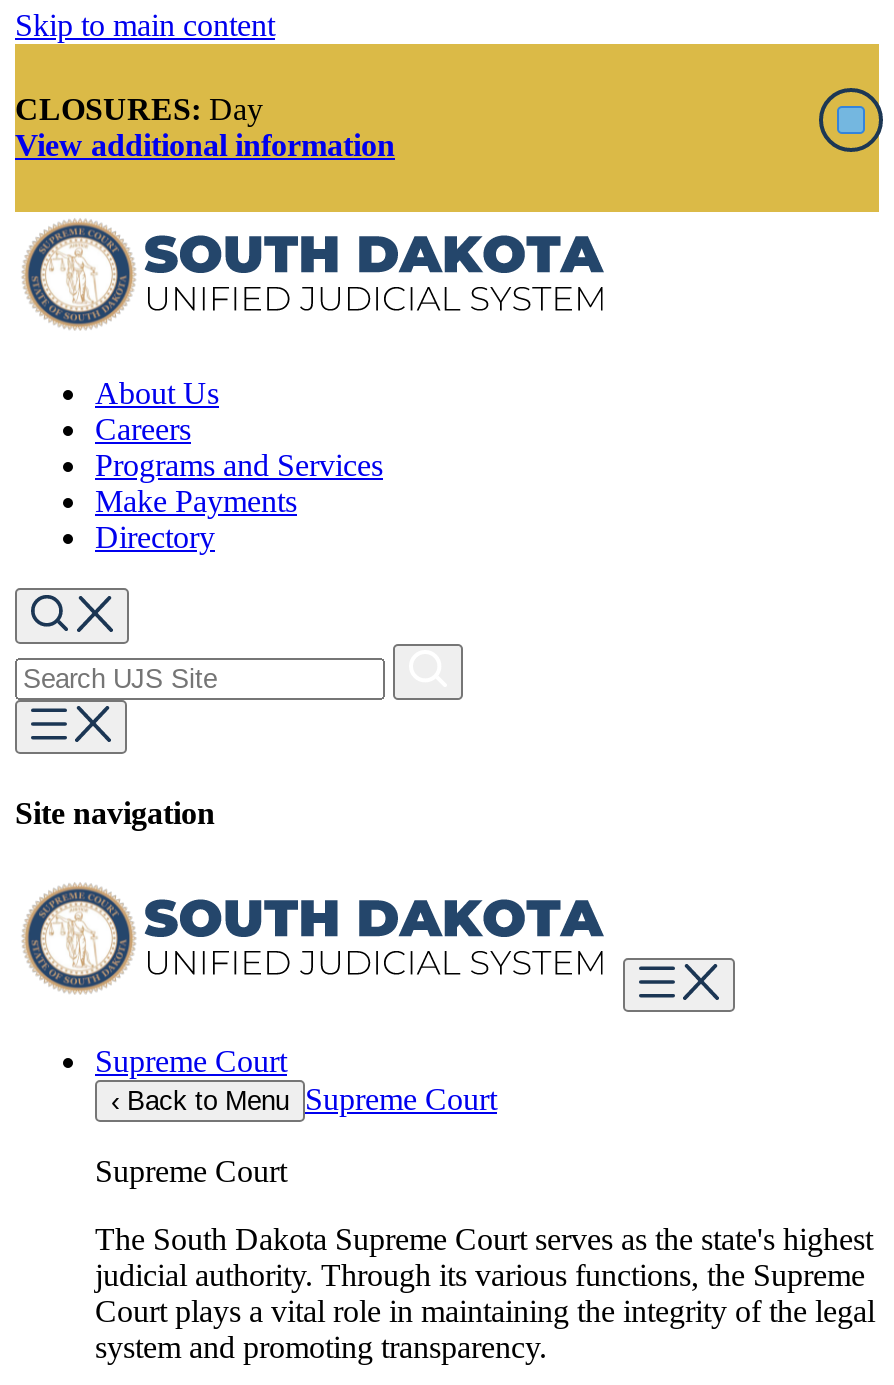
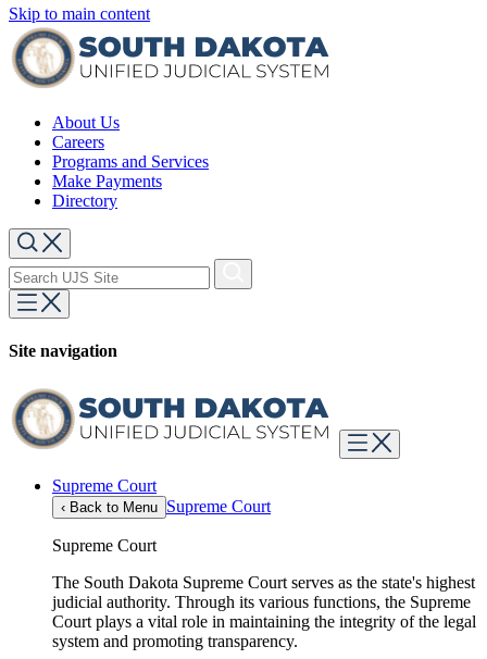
[13,42,885,214] [image] | CLOSURES: Day | View additional information -> none

